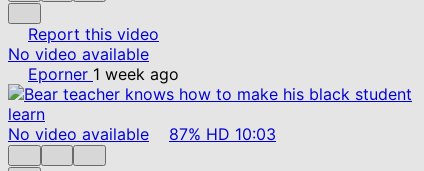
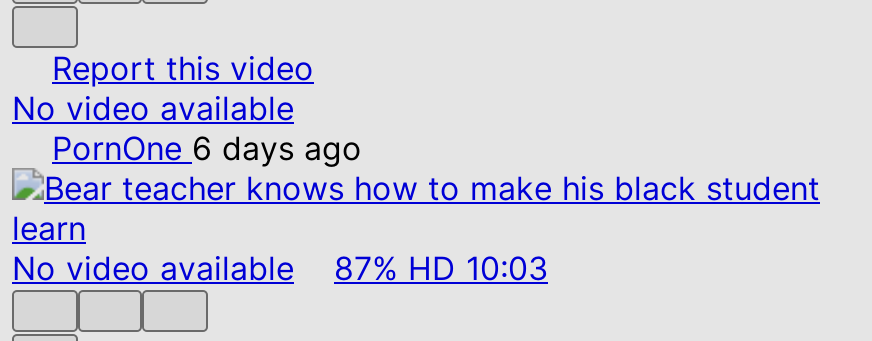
[28,64,179,84] Eporner 1 week ago -> [52,128,362,168] PornOne 6 days ago

